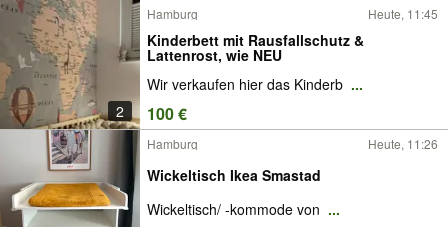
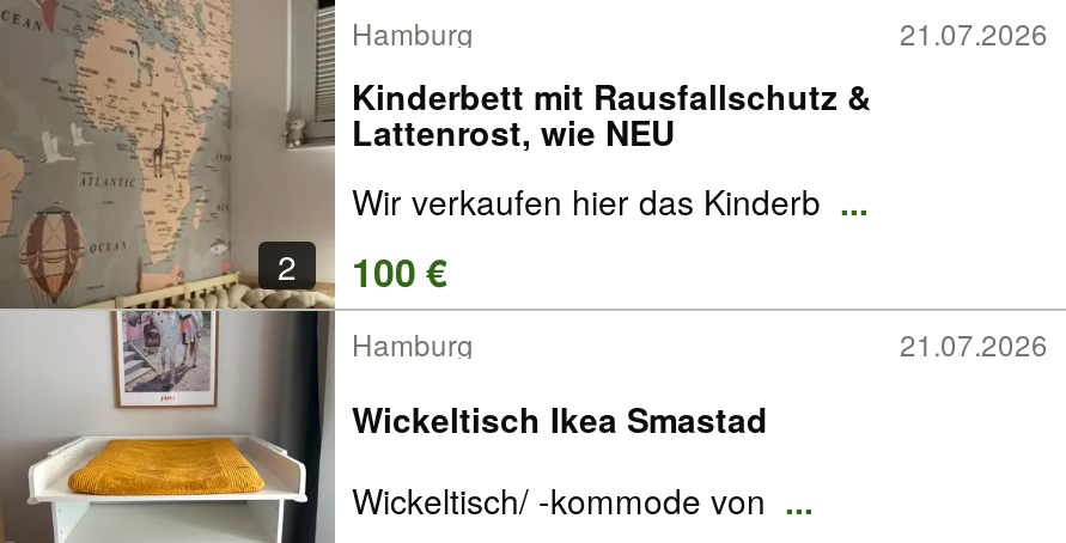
[368,5,438,22] Heute, 11:45 -> [900,12,1048,53] 21.07.2026
[368,135,438,152] Heute, 11:26 -> [900,323,1048,364] 21.07.2026

